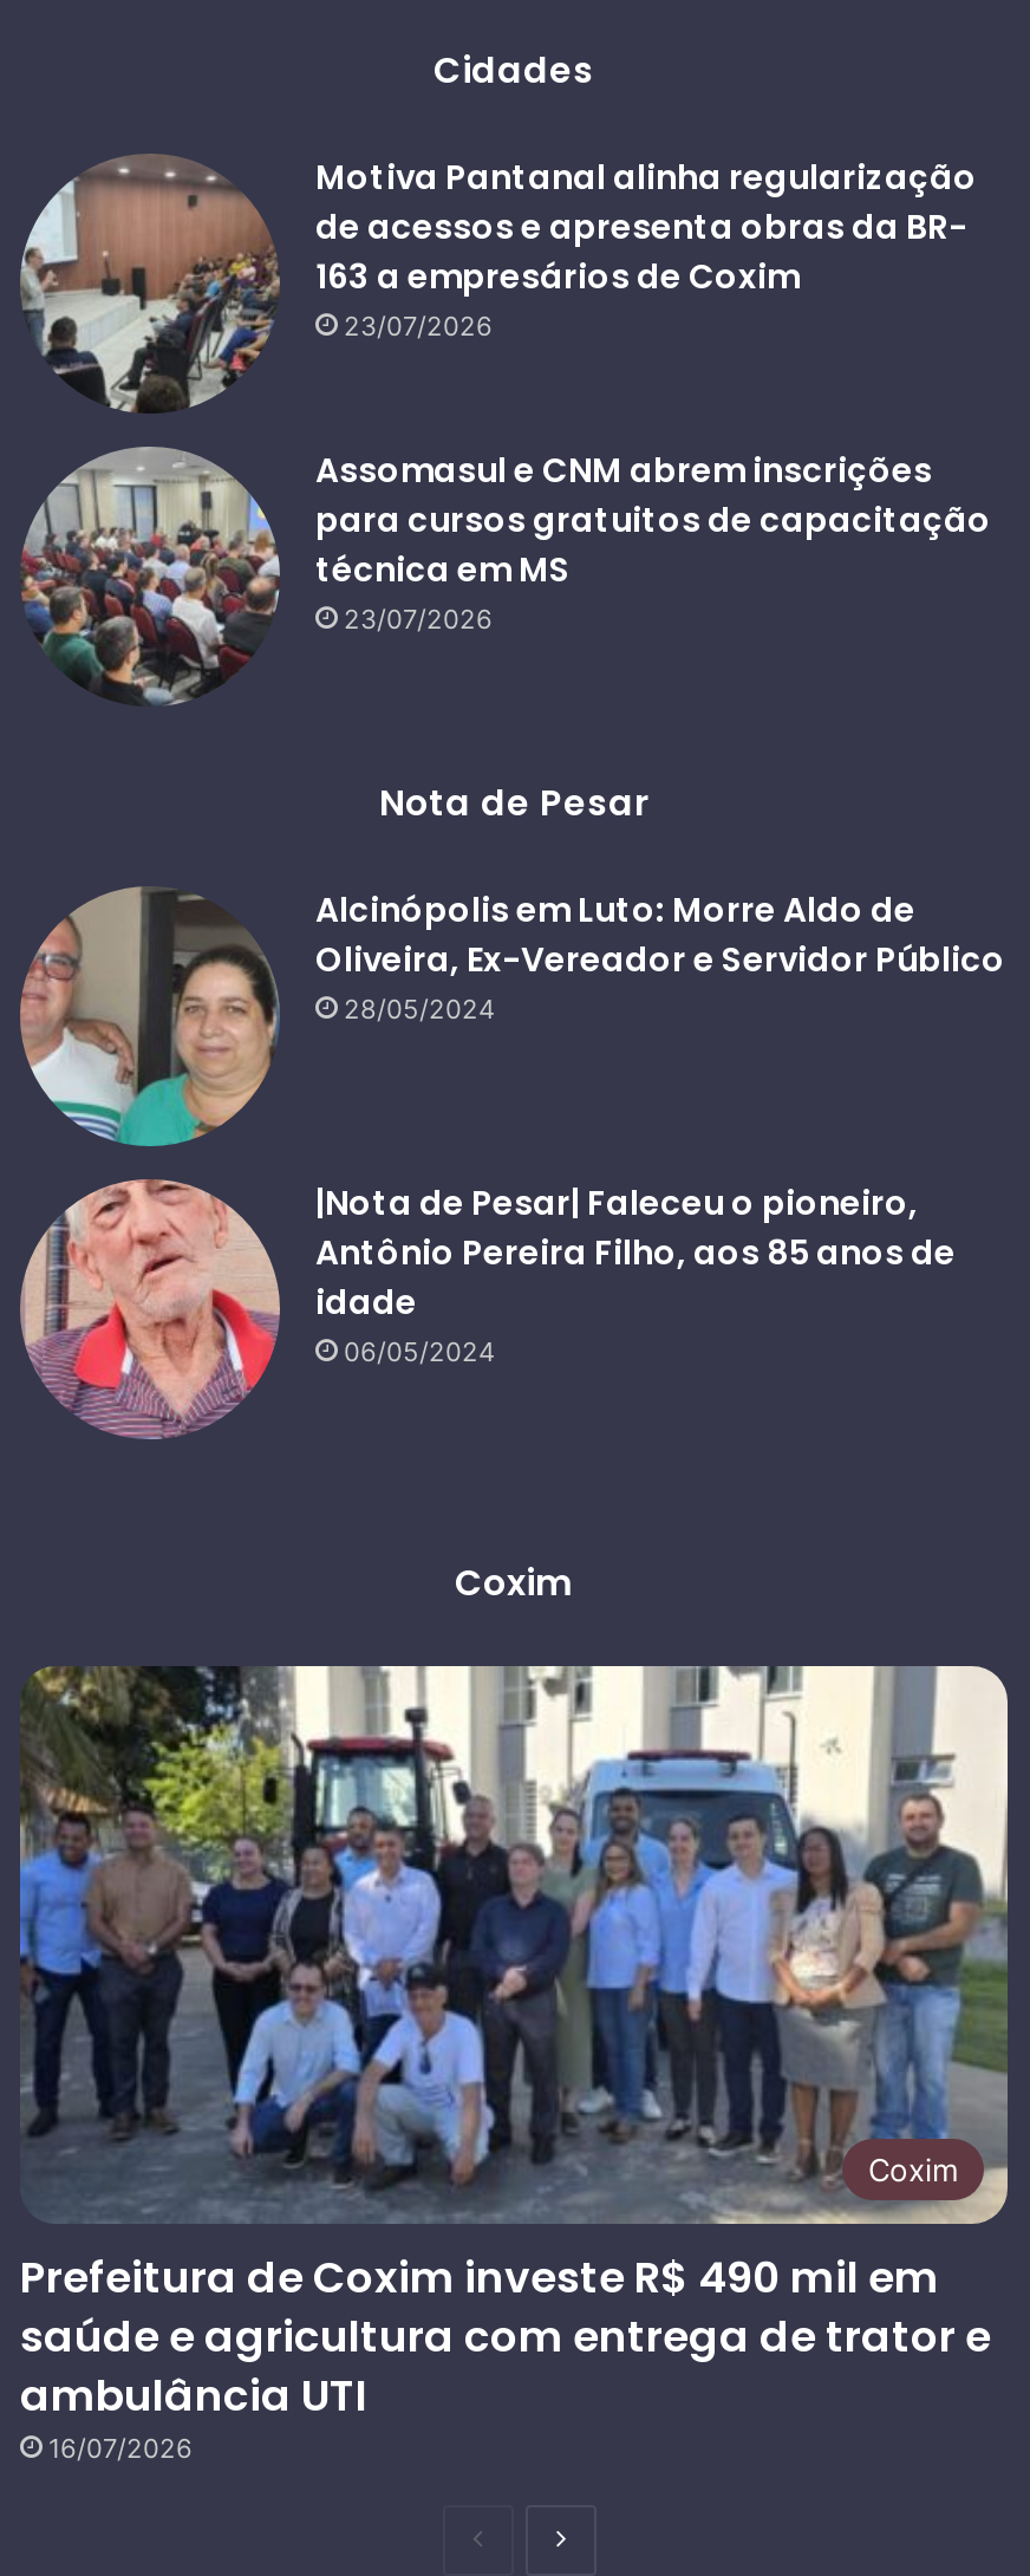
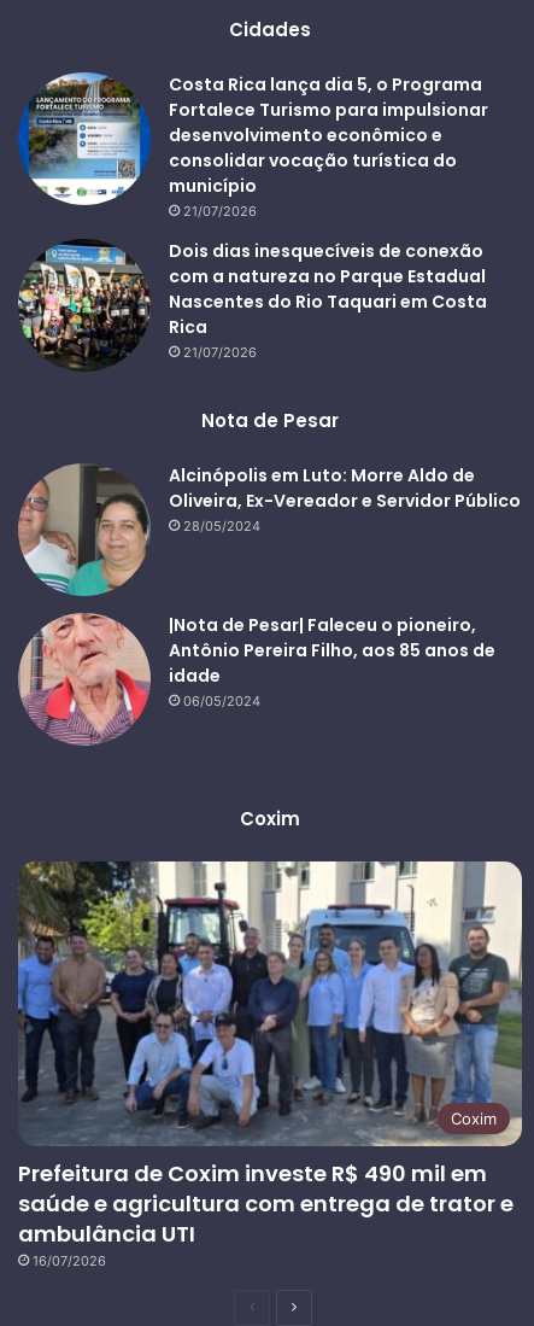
[20,154,977,414] [image] | Motiva Pantanal alinha regularização | de acessos e apresenta obras da BR- | 163 a empresários de Coxim | 23/07/2026 -> [18,71,488,220] [image] | Costa Rica lança dia 5, o Programa | Fortalece Turismo para impulsionar | desenvolvimento econômico e | consolidar vocação turística do | município | 21/07/2026
[22,444,991,707] [image] | Assomasul e CNM abrem inscrições | para cursos gratuitos de capacitação | técnica em MS | 23/07/2026 -> [17,239,487,372] [image] | Dois dias inesquecíveis de conexão | com a natureza no Parque Estadual | Nascentes do Rio Taquari em Costa | Rica | 21/07/2026

